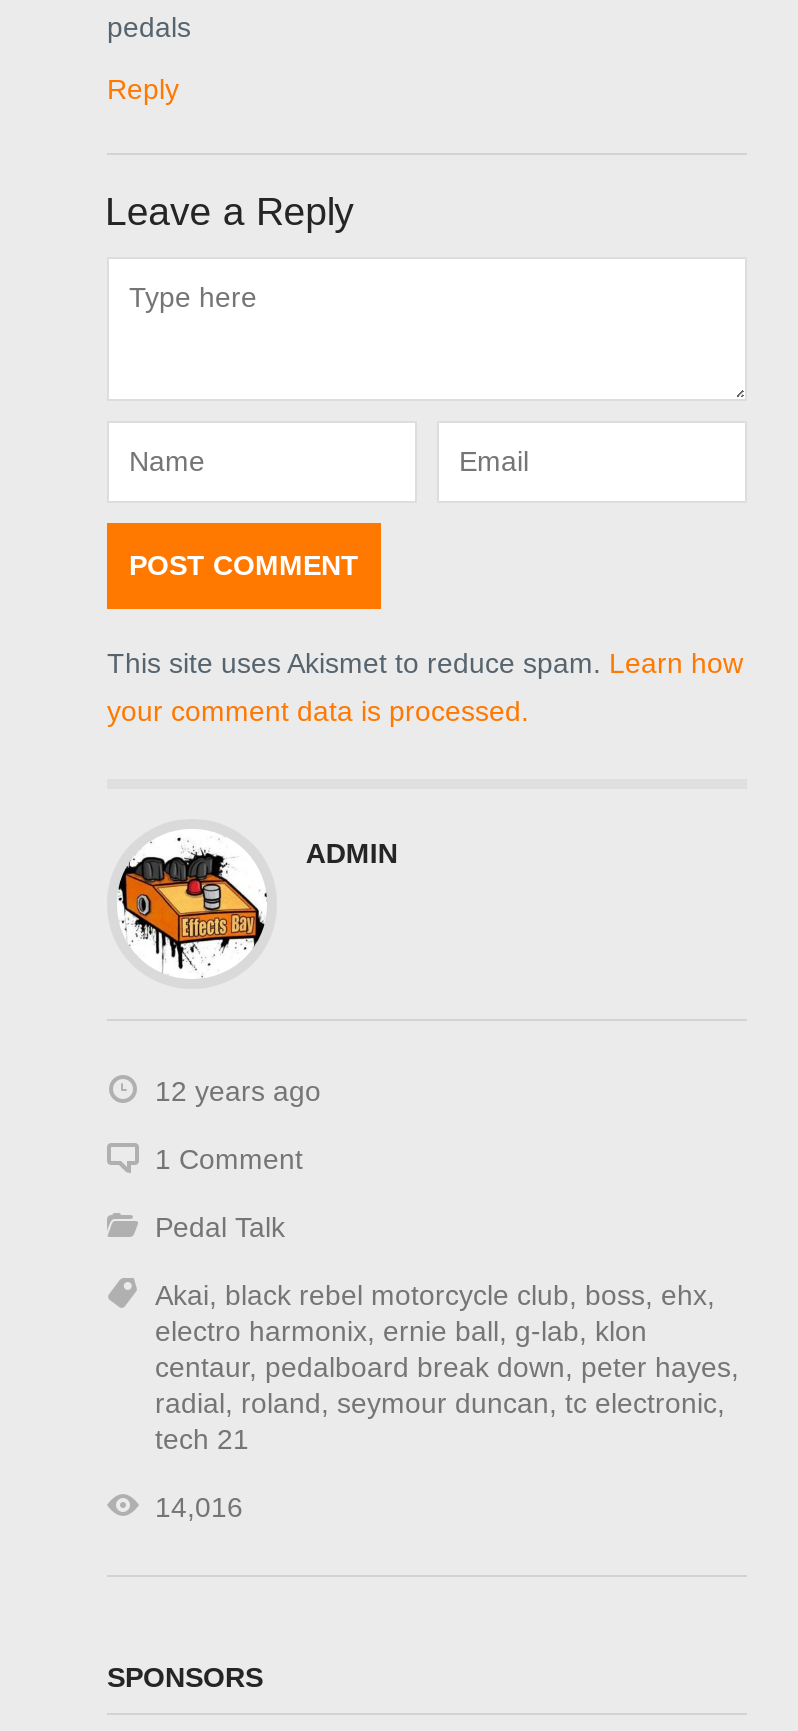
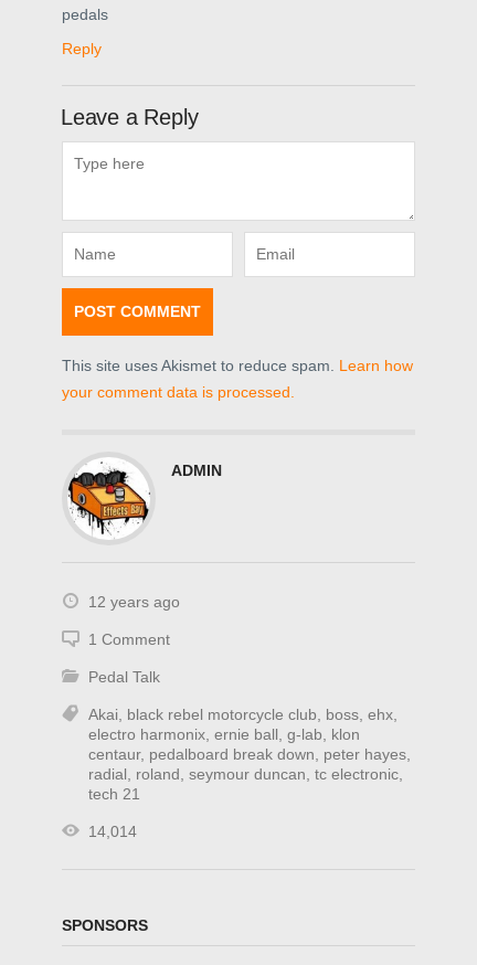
[155,1491,243,1523] 14,016 -> [88,823,137,841] 14,014

